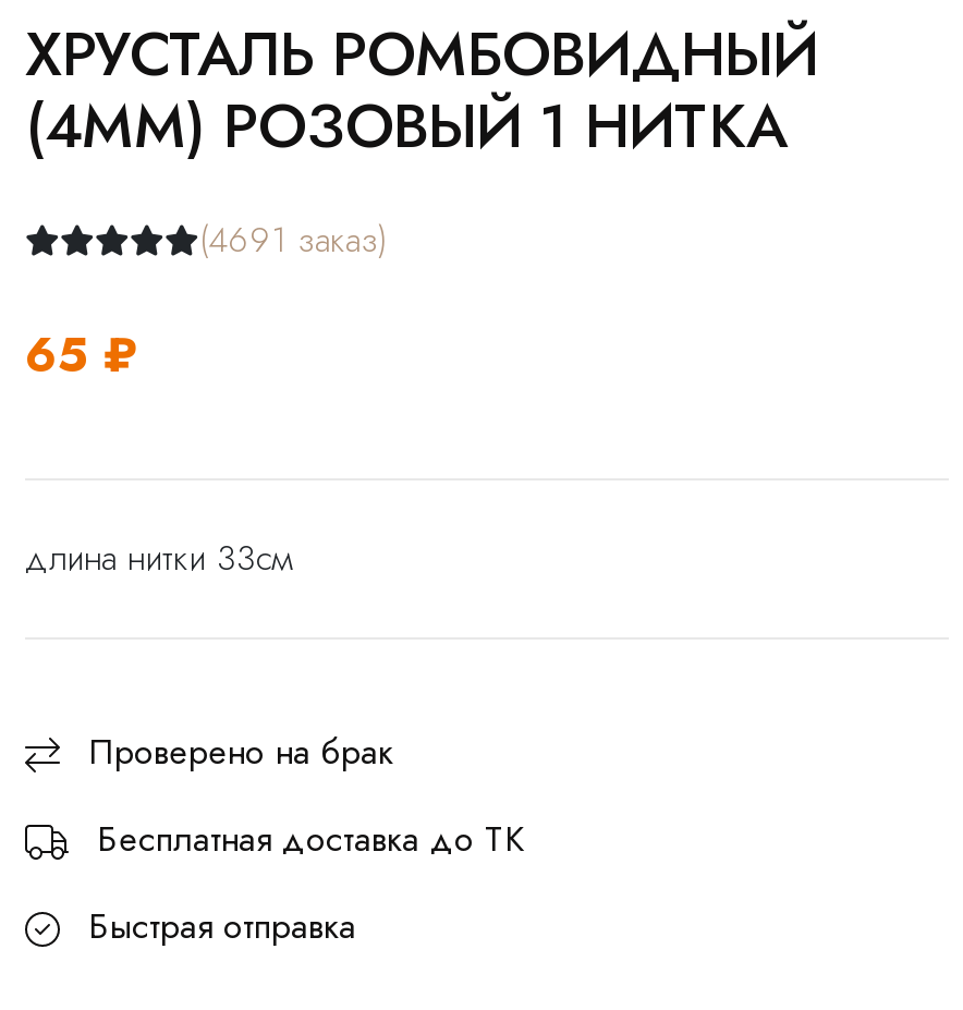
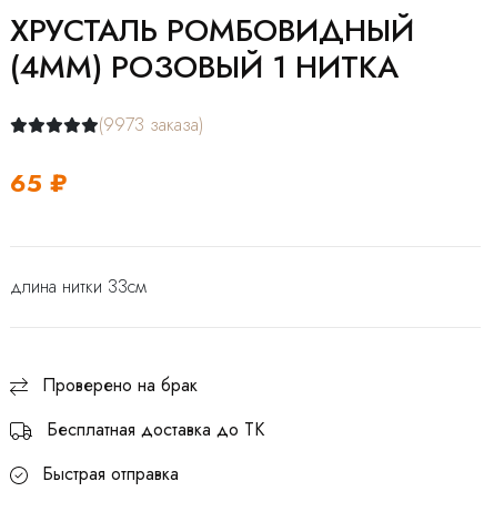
[199,215,387,265] (4691 заказ) -> [99,112,203,137] (9973 заказа)

